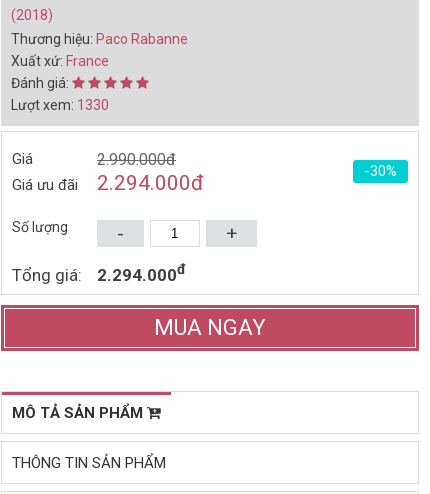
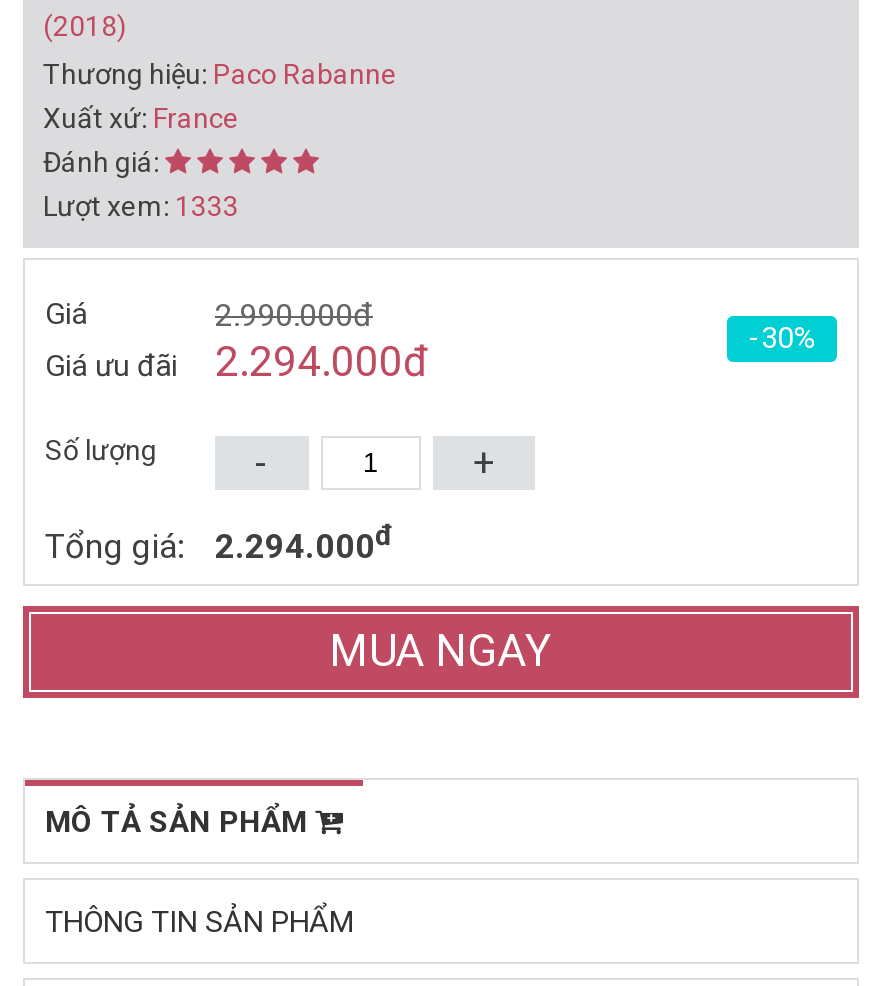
[11,97,109,113] Lượt xem: 1330 -> [43,190,239,222] Lượt xem: 1333

